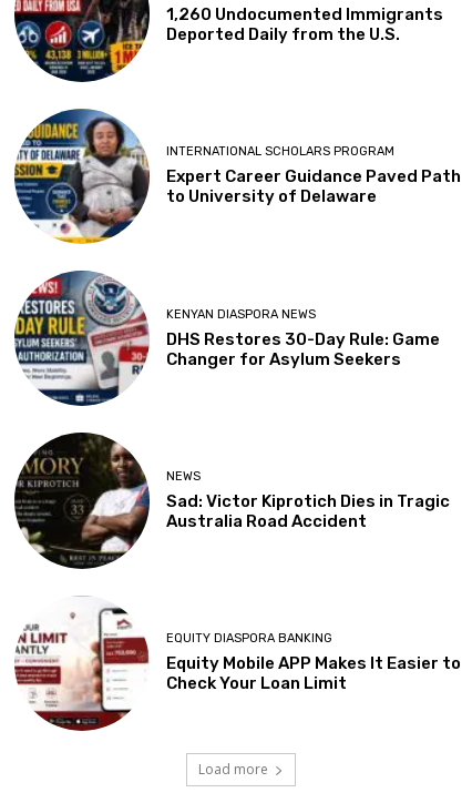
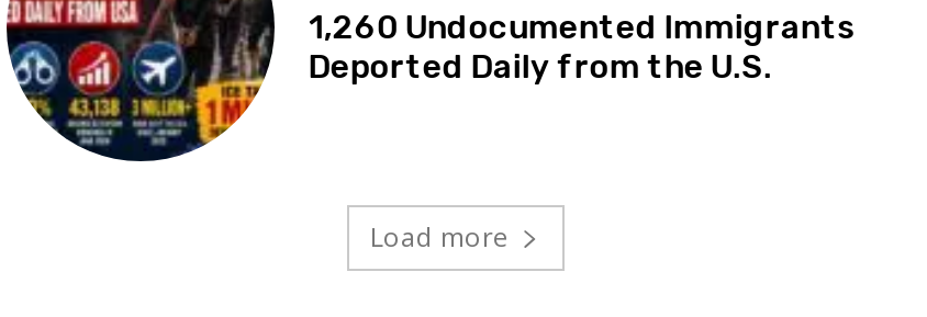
[13,108,461,245] [image] | INTERNATIONAL SCHOLARS PROGRAM | Expert Career Guidance Paved Path | to University of Delaware -> none
[13,270,440,407] [image] | KENYAN DIASPORA NEWS | DHS Restores 30-Day Rule: Game | Changer for Asylum Seekers -> none
[13,431,450,570] [image] | NEWS | Sad: Victor Kiprotich Dies in Tragic | Australia Road Accident -> none
[13,606,461,731] [image] | EQUITY DIASPORA BANKING | Equity Mobile APP Makes It Easier to | Check Your Loan Limit -> none

